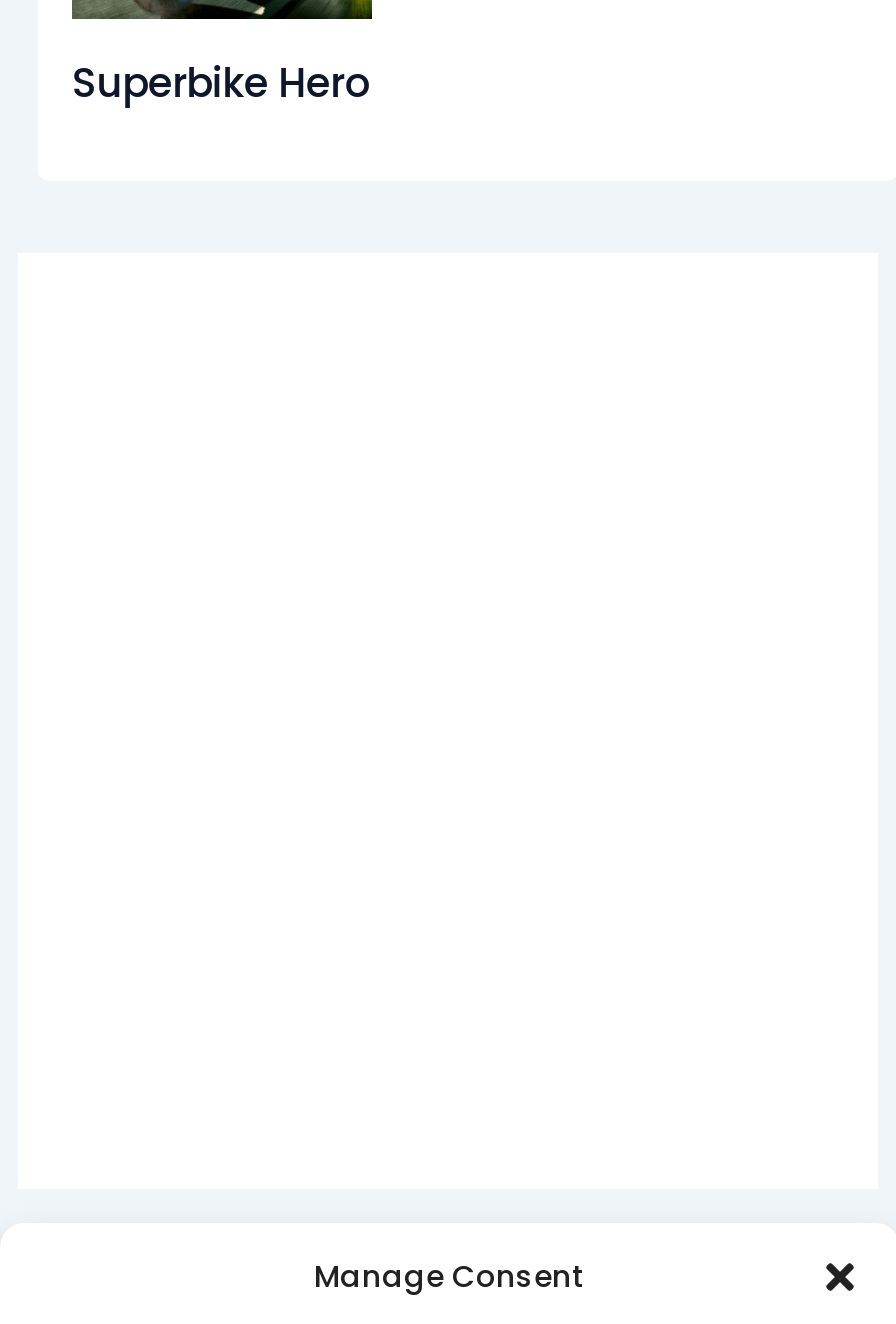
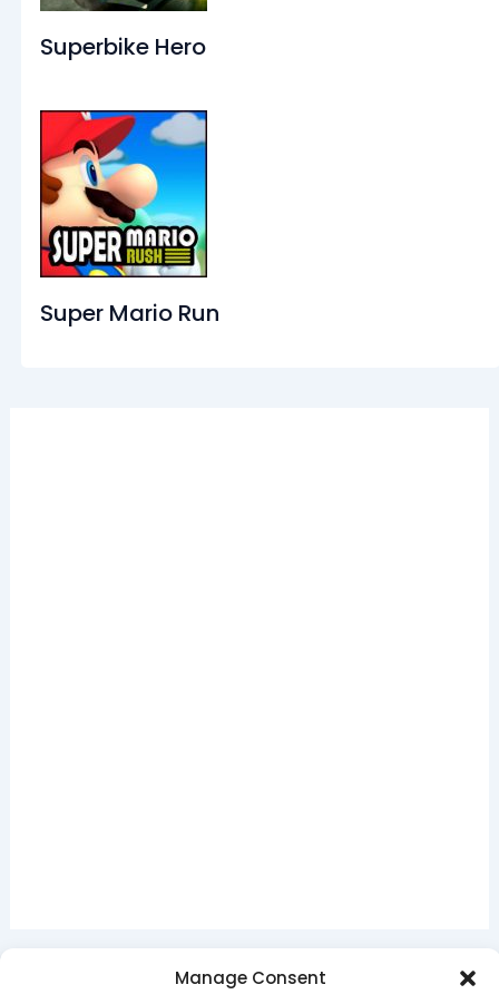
none -> [39,109,220,329] [image] | Super Mario Run

